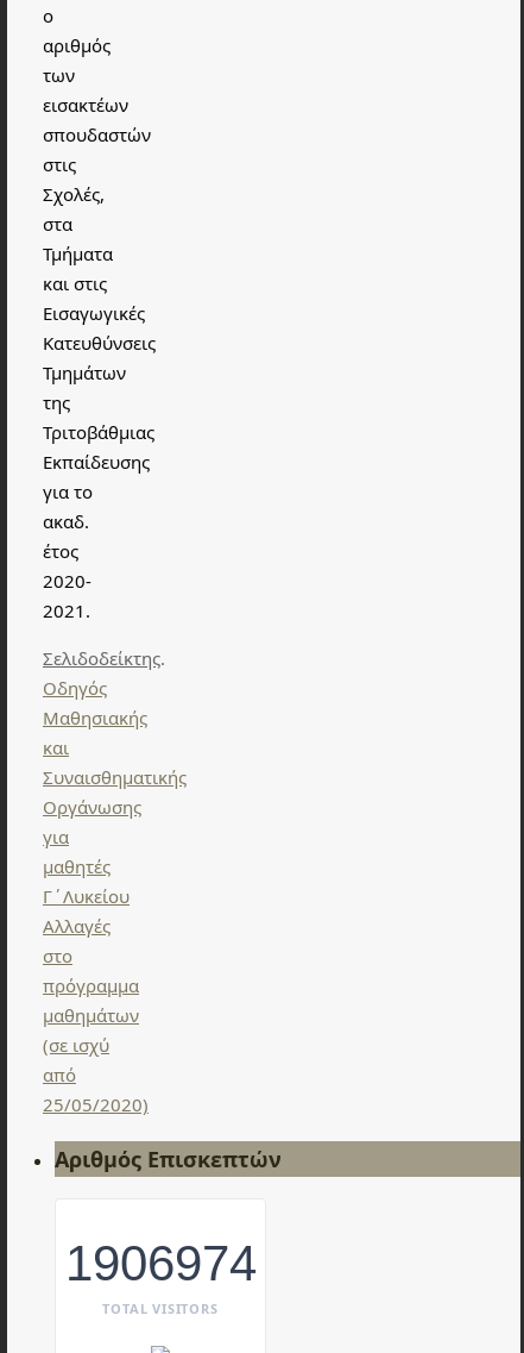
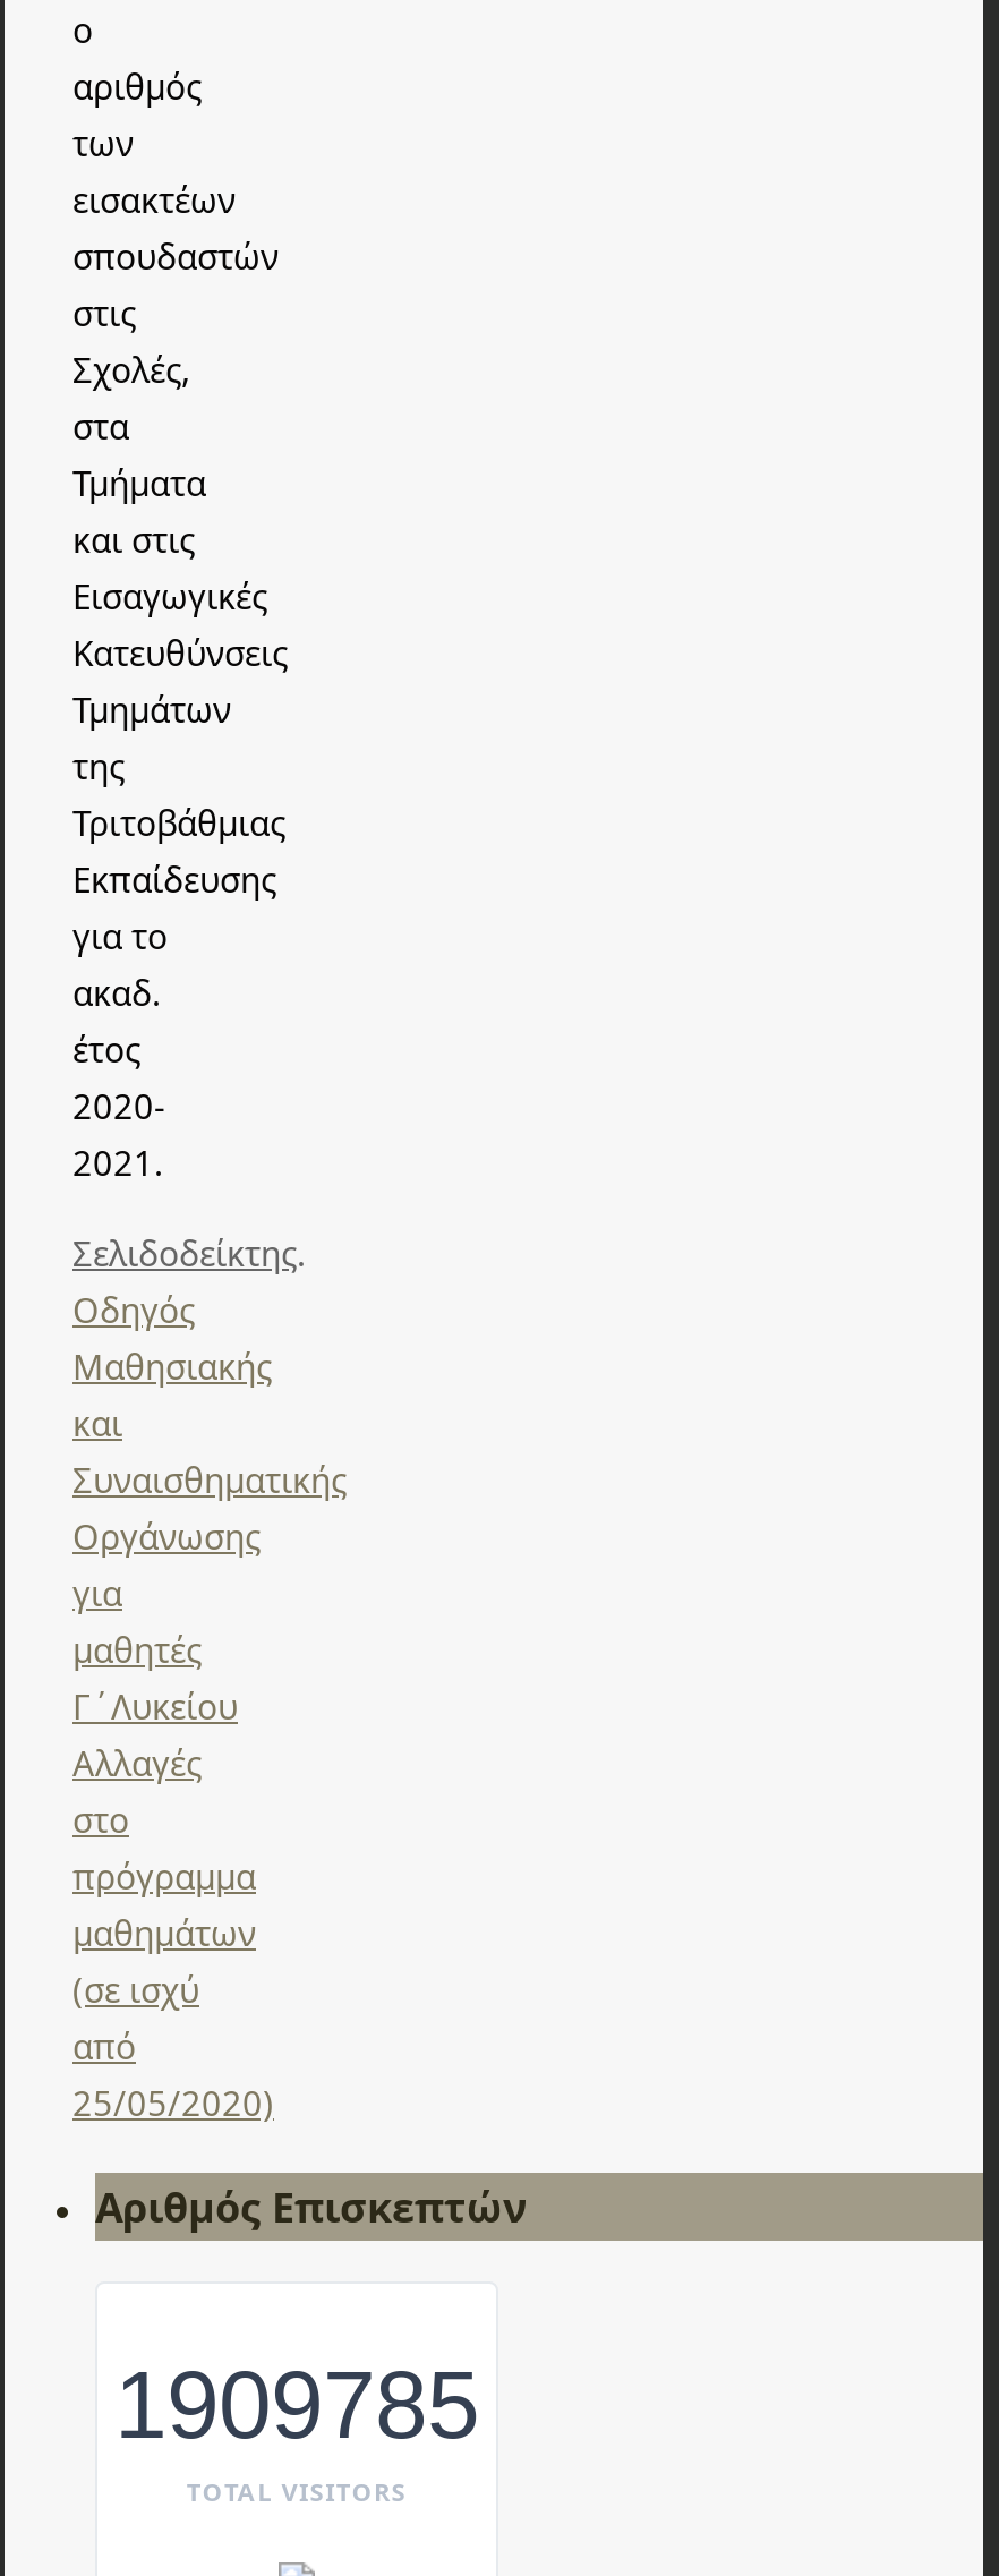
[65,1236,256,1292] 1906974 -> [114,2353,479,2459] 1909785

